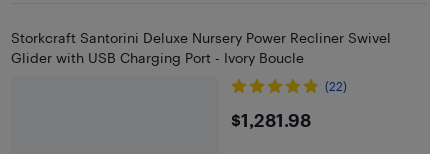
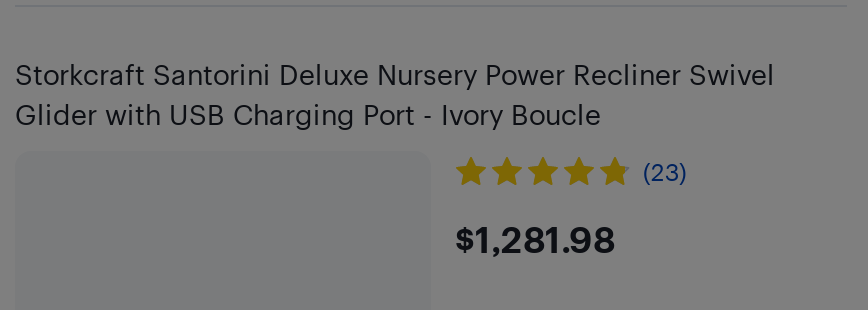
[325,79,347,93] (22) -> [643,157,687,185] (23)

